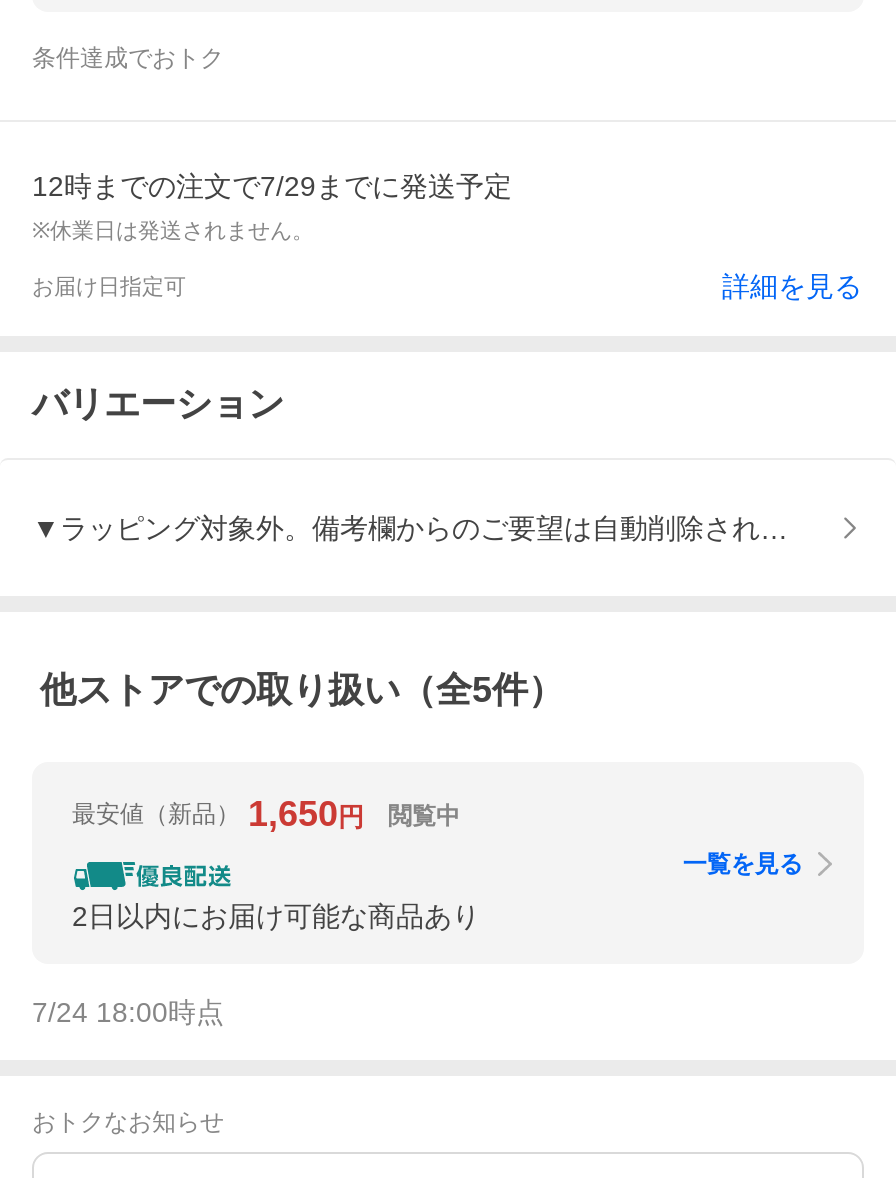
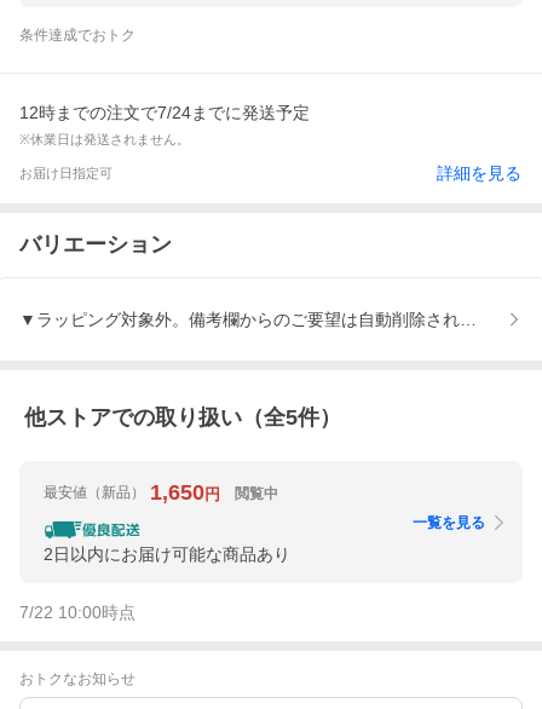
[32,170,512,202] 12時までの注文で7/29までに発送予定 -> [19,103,310,122] 12時までの注文で7/24までに発送予定
[32,997,224,1029] 7/24 18:00時点 -> [19,603,135,622] 7/22 10:00時点

